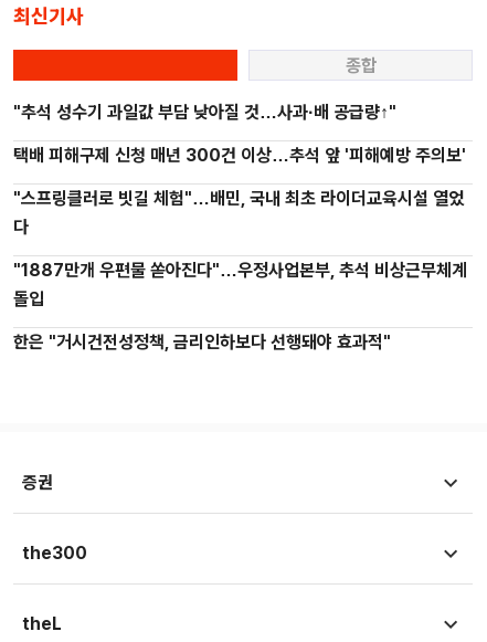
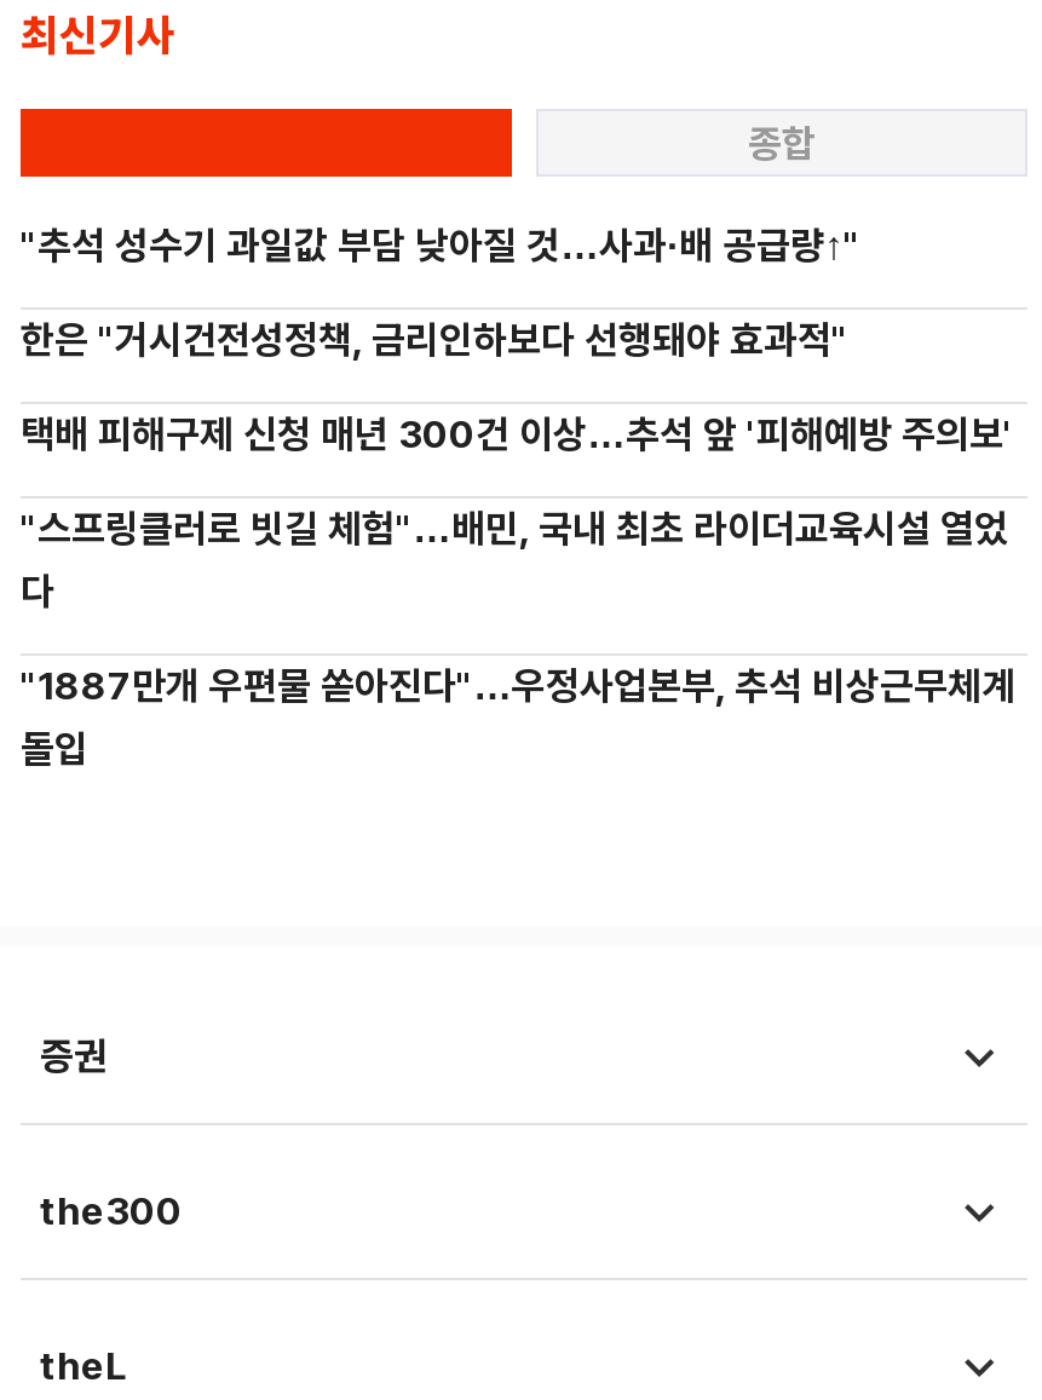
moved [13,144,467,309] -> [21,411,1015,771]: 택배 피해구제 신청 매년 300건 이상…추석 앞 '피해예방 주의보' | "스프링클러로 빗길 체험"…배민, 국내 최초 라이더교육시설 열었 | 다 | "1887만개 우편물 쏟아진다"…우정사업본부, 추석 비상근무체계 | 돌입
moved [13,331,391,352] -> [21,316,848,362]: 한은 "거시건전성정책, 금리인하보다 선행돼야 효과적"

